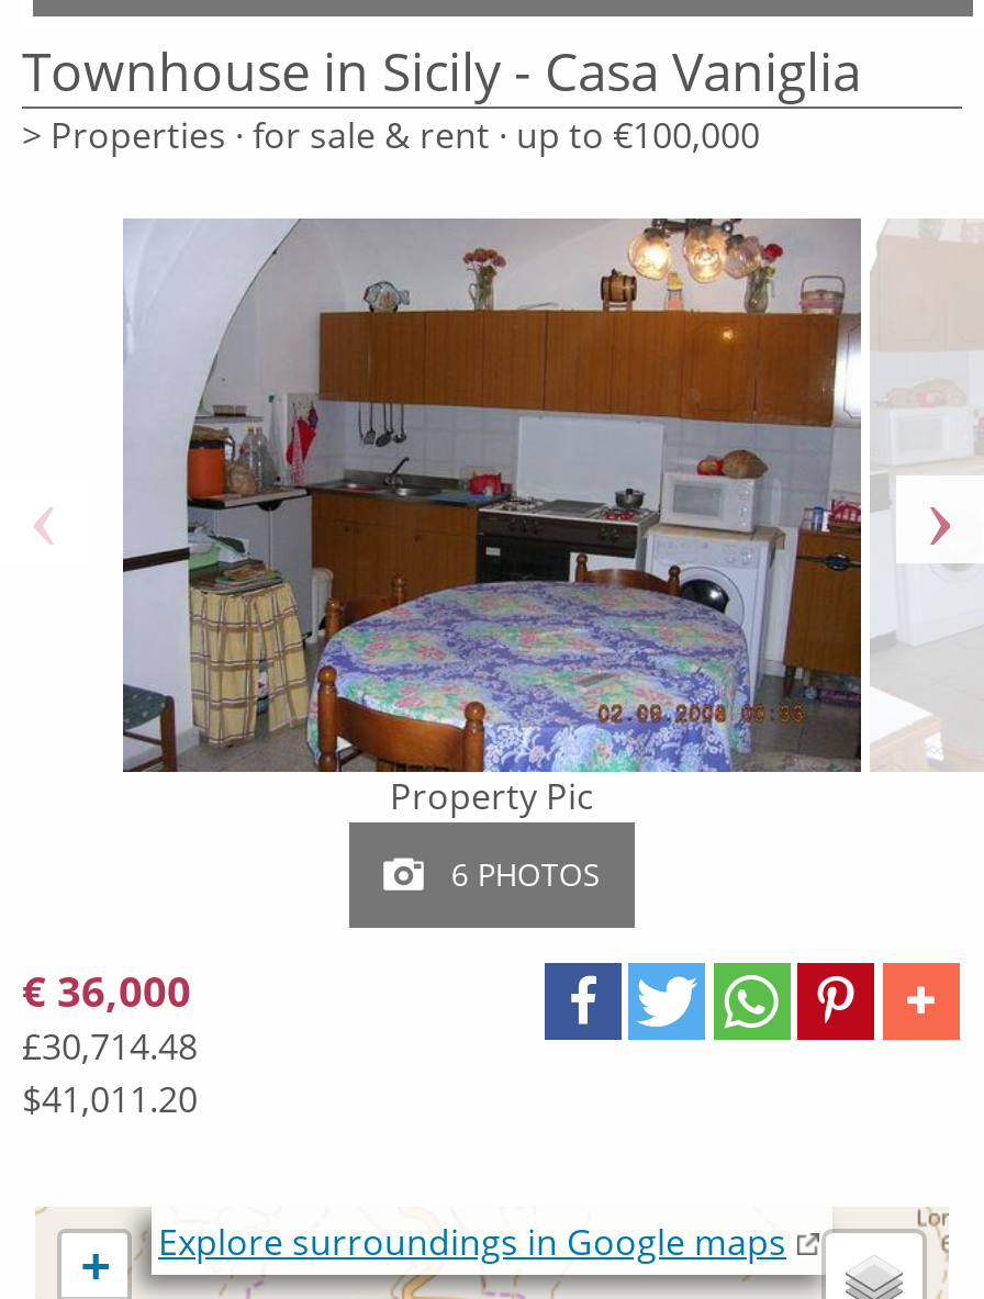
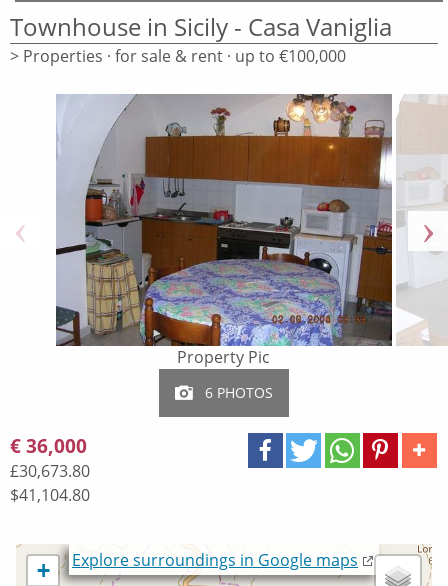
[22,1023,198,1072] £30,714.48 -> [10,460,90,482] £30,673.80
[22,1076,198,1124] $41,011.20 -> [10,484,90,506] $41,104.80

